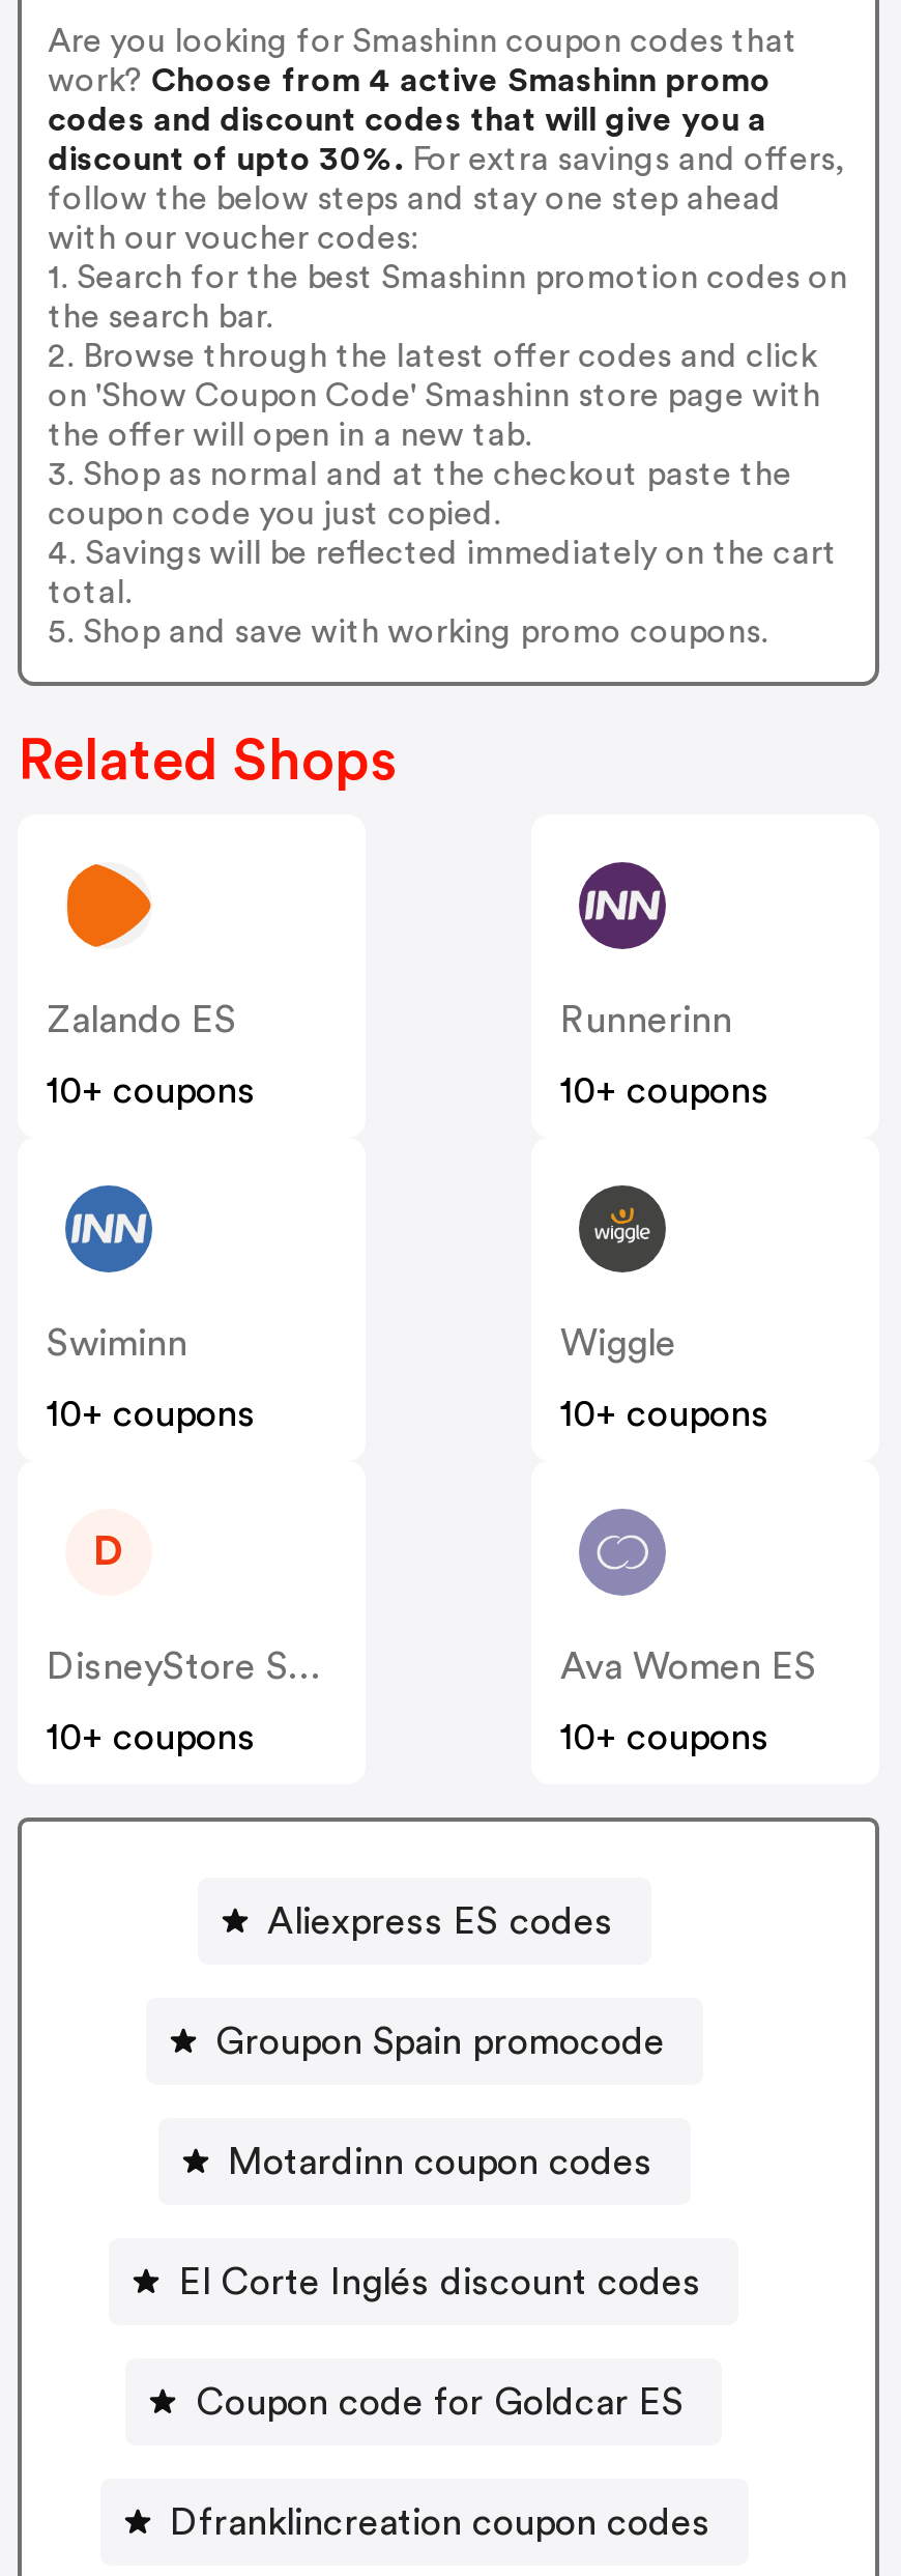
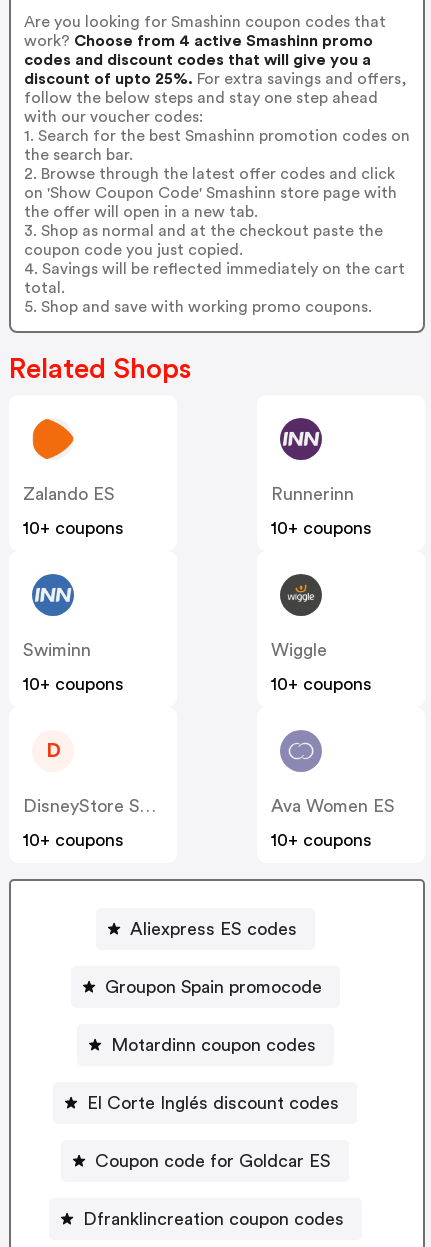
[48,142,847,175] discount of upto 30%. For extra savings and offers, -> [24,71,407,87] discount of upto 25%. For extra savings and offers,

